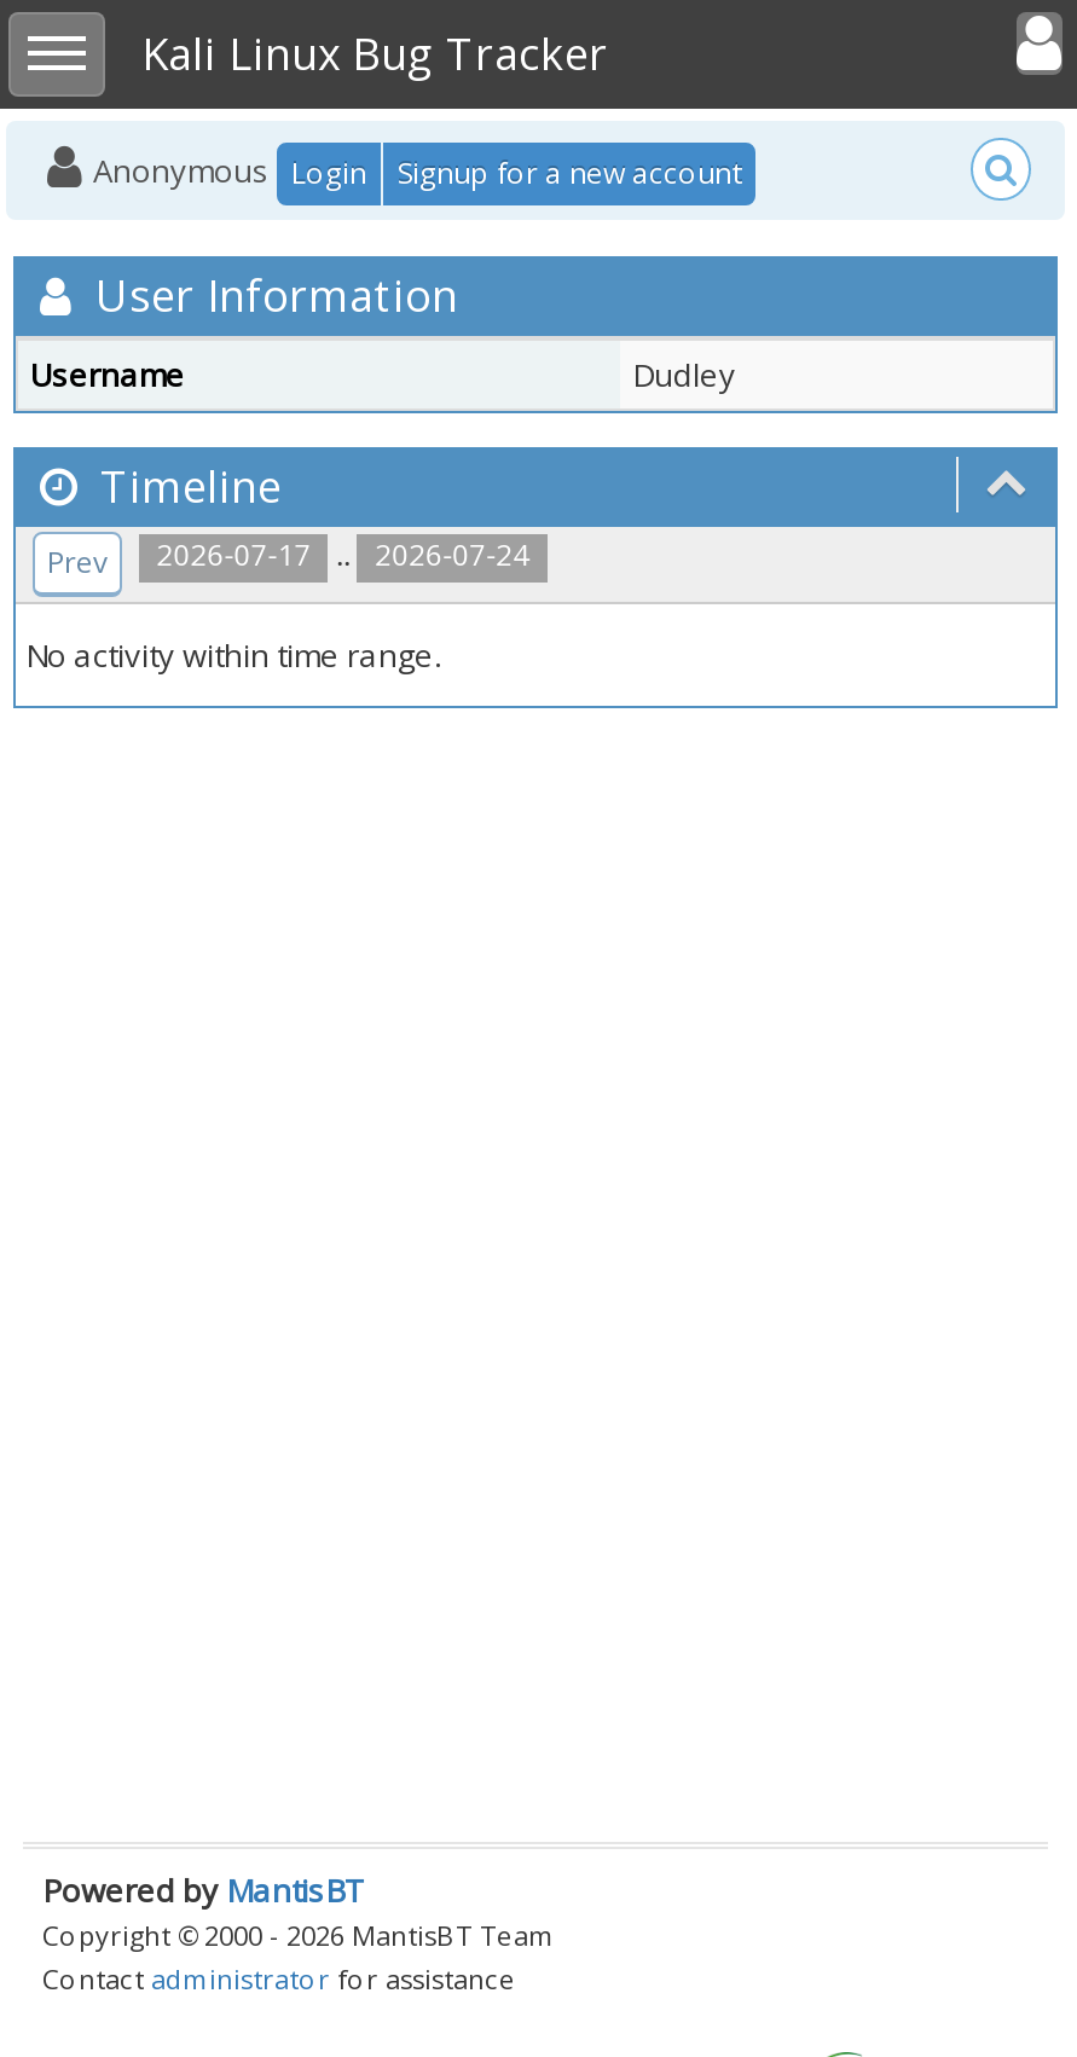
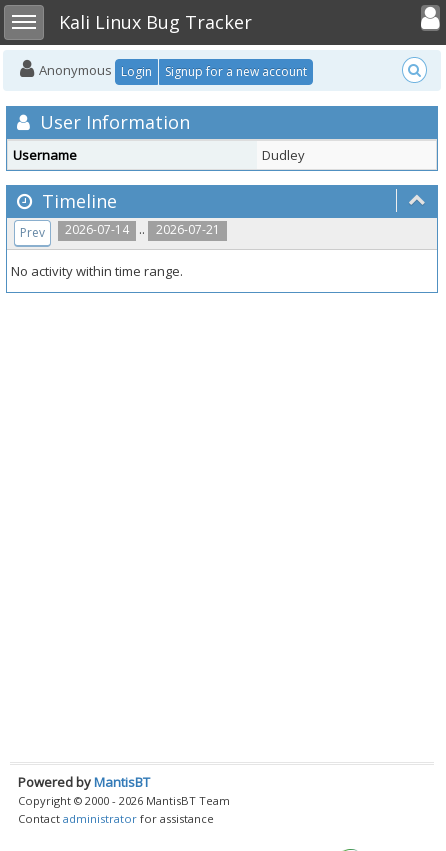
[47,532,530,583] Prev 2026-07-17 .. 2026-07-24 -> [20,220,220,241] Prev 2026-07-14 .. 2026-07-21

